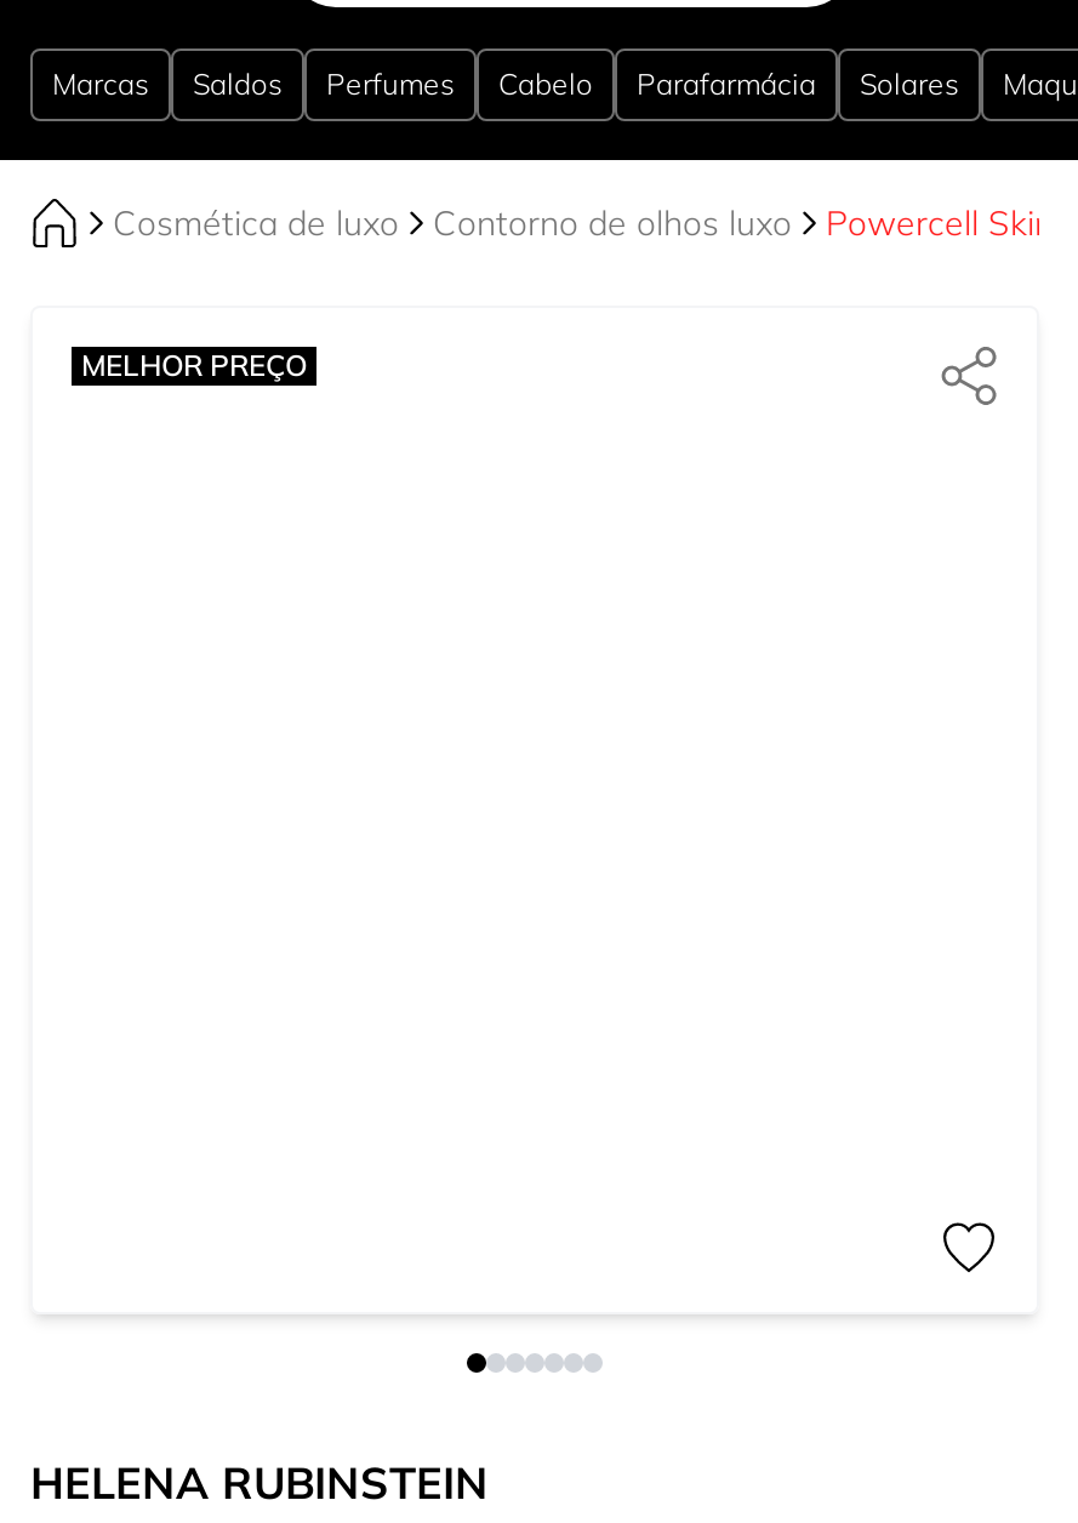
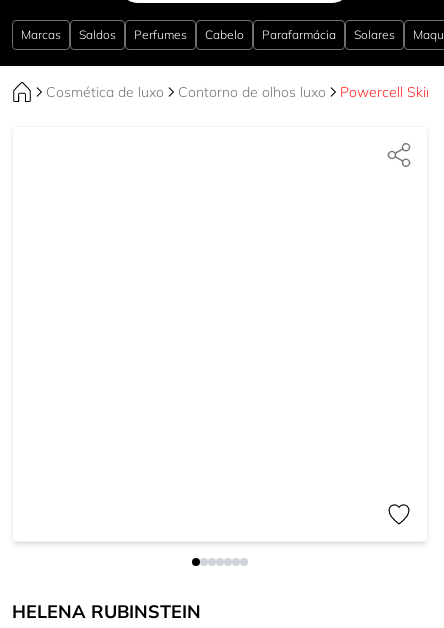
[81,347,307,383] MELHOR PREÇO -> none

